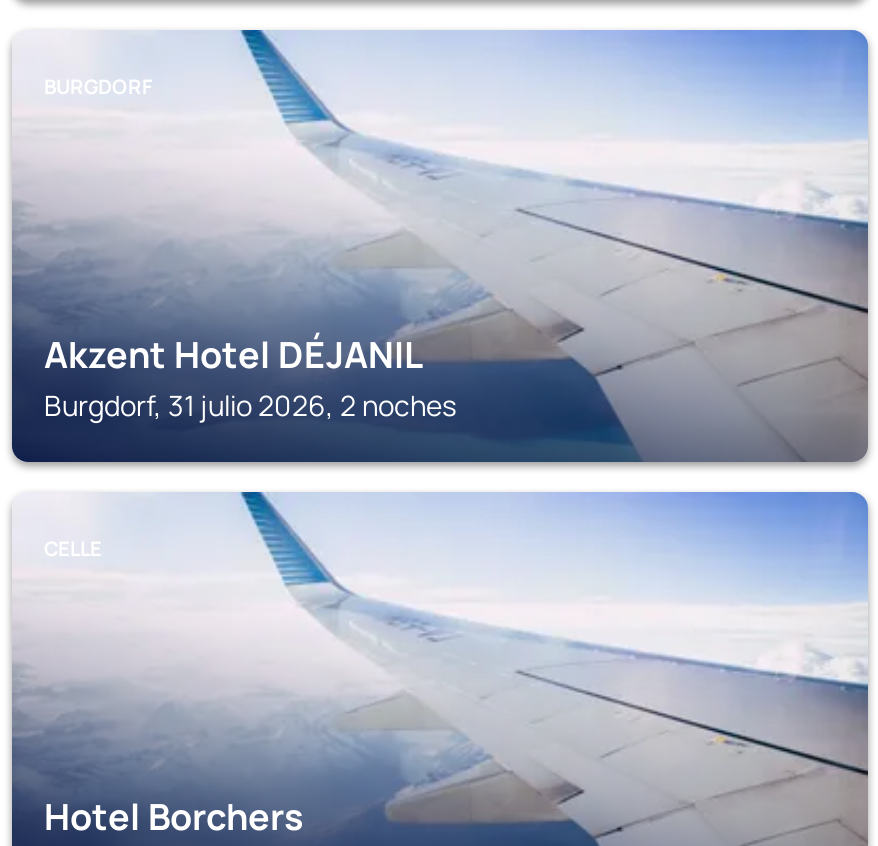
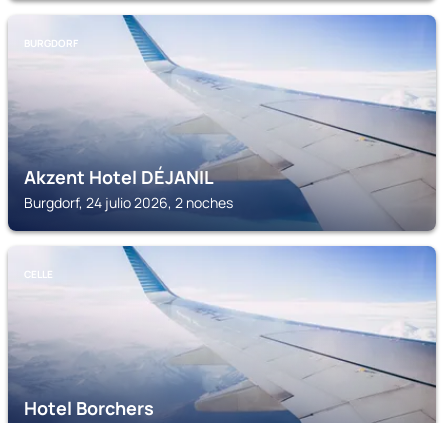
[44,386,456,424] Burgdorf, 31 julio 2026, 2 noches -> [24,193,233,212] Burgdorf, 24 julio 2026, 2 noches

